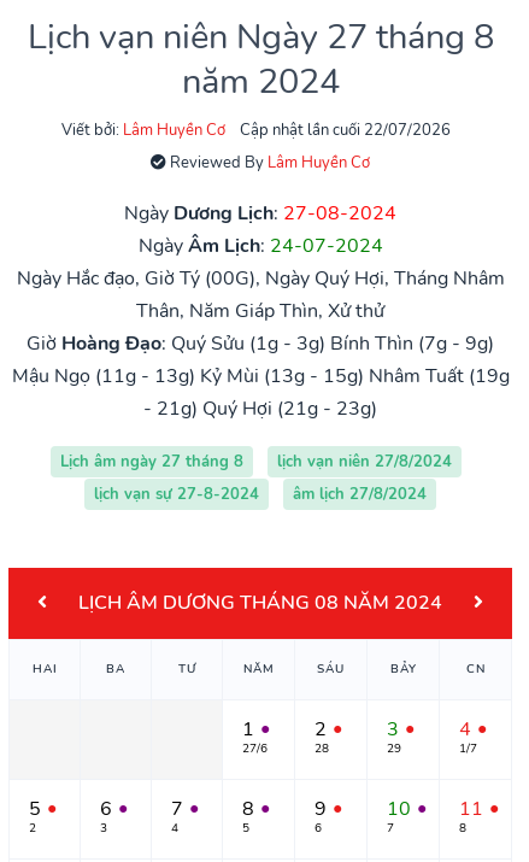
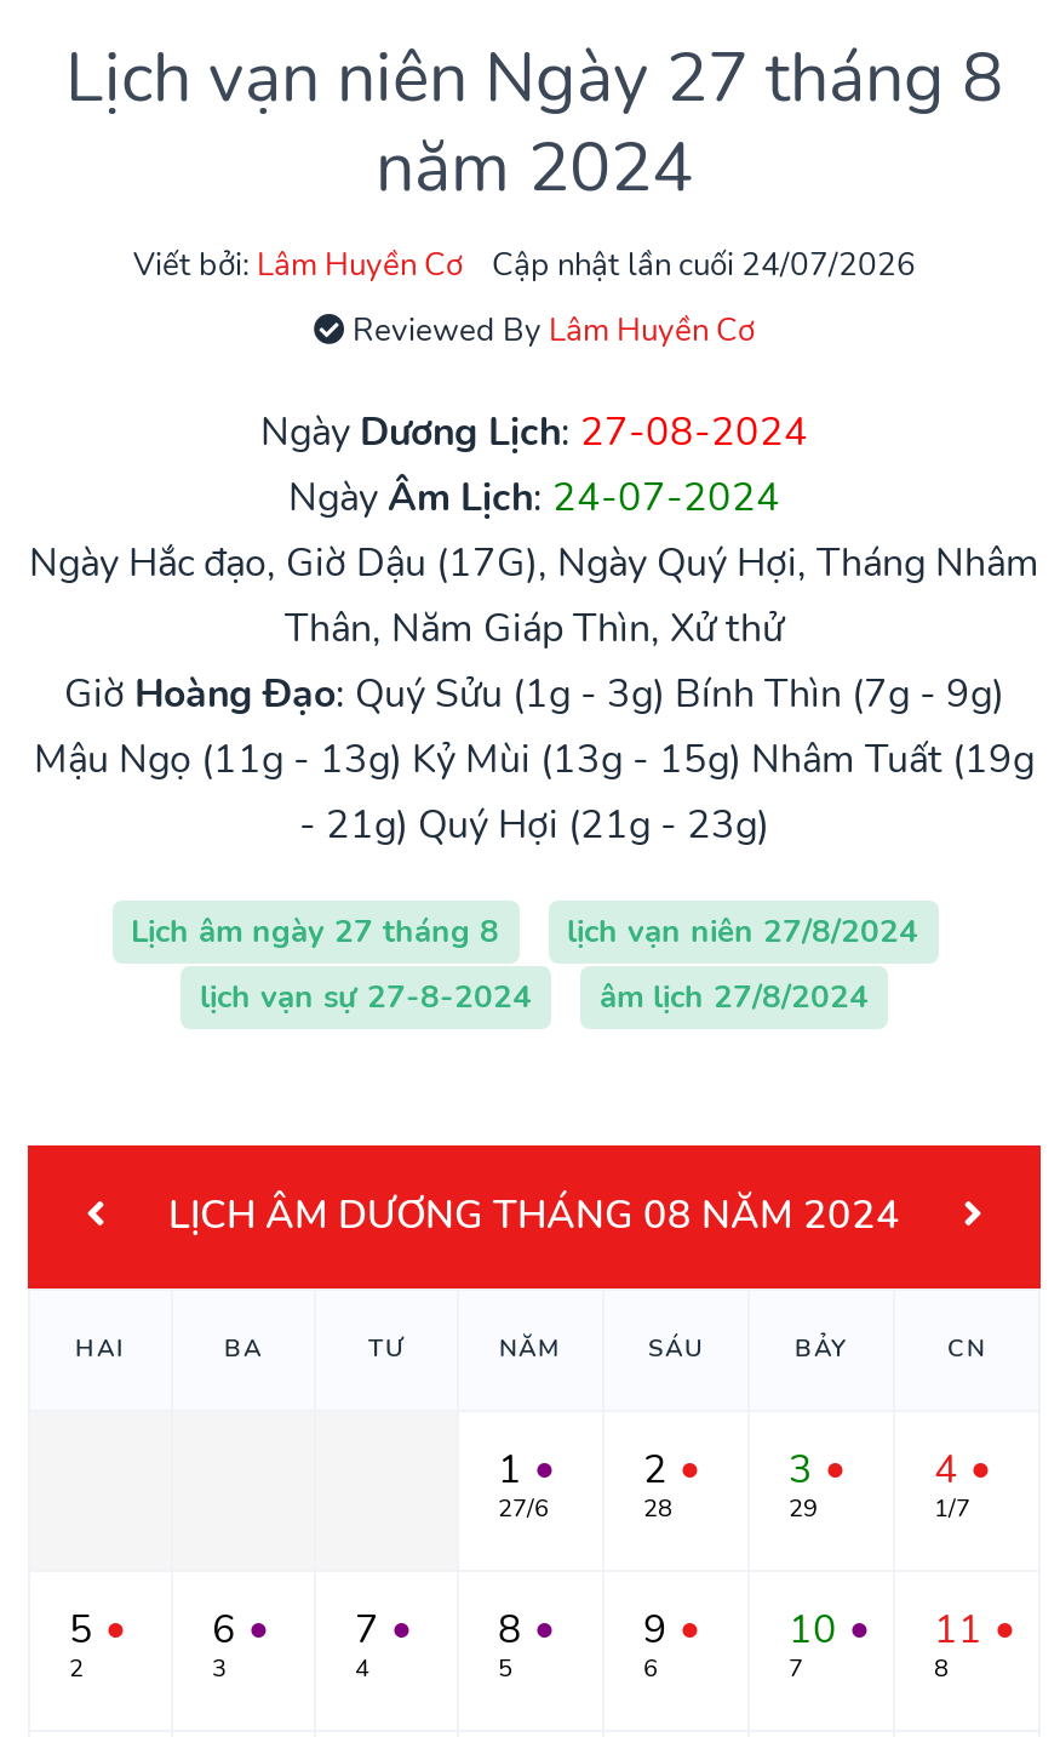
[239,119,450,141] Cập nhật lần cuối 22/07/2026 -> [492,243,916,287] Cập nhật lần cuối 24/07/2026
[16,265,504,291] Ngày Hắc đạo, Giờ Tý (00G), Ngày Quý Hợi, Tháng Nhâm -> [29,536,1039,590] Ngày Hắc đạo, Giờ Dậu (17G), Ngày Quý Hợi, Tháng Nhâm

